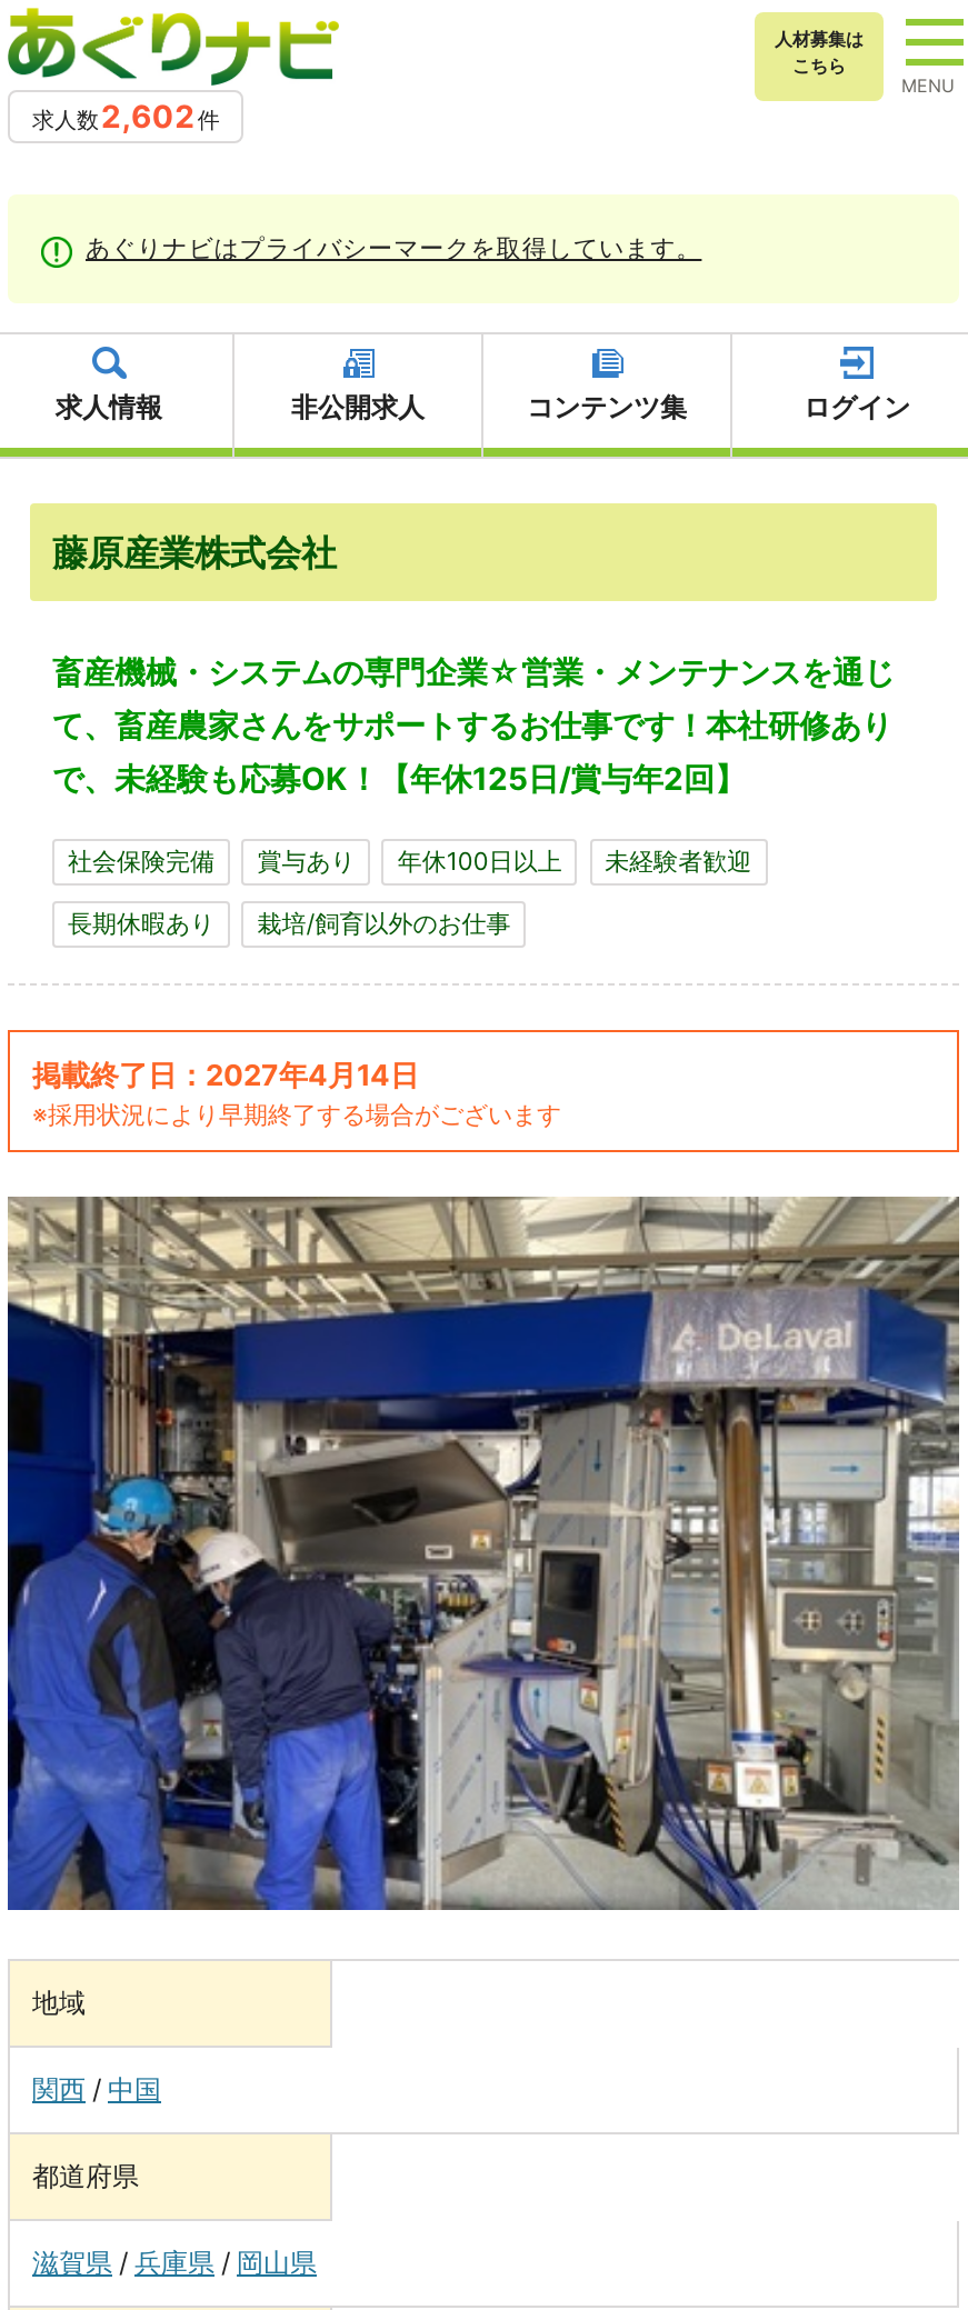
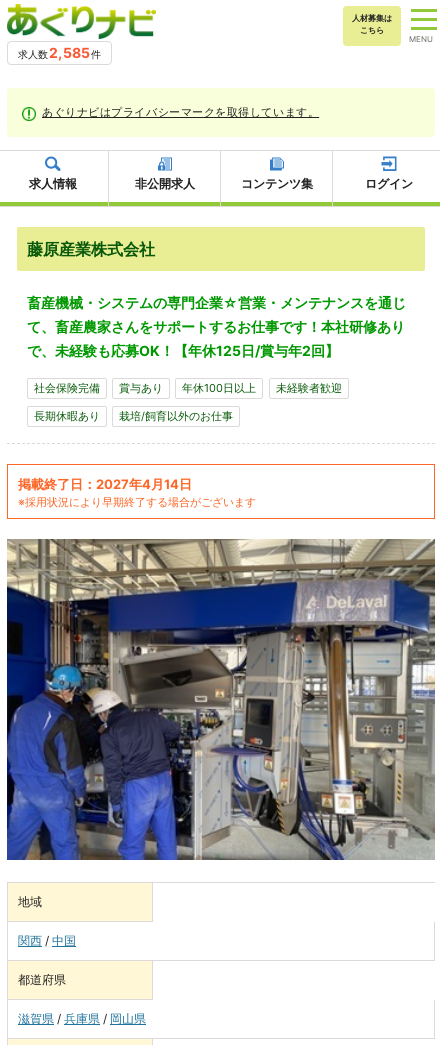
[32,97,220,134] 求人数2,602件 -> [18,44,101,61] 求人数2,585件

